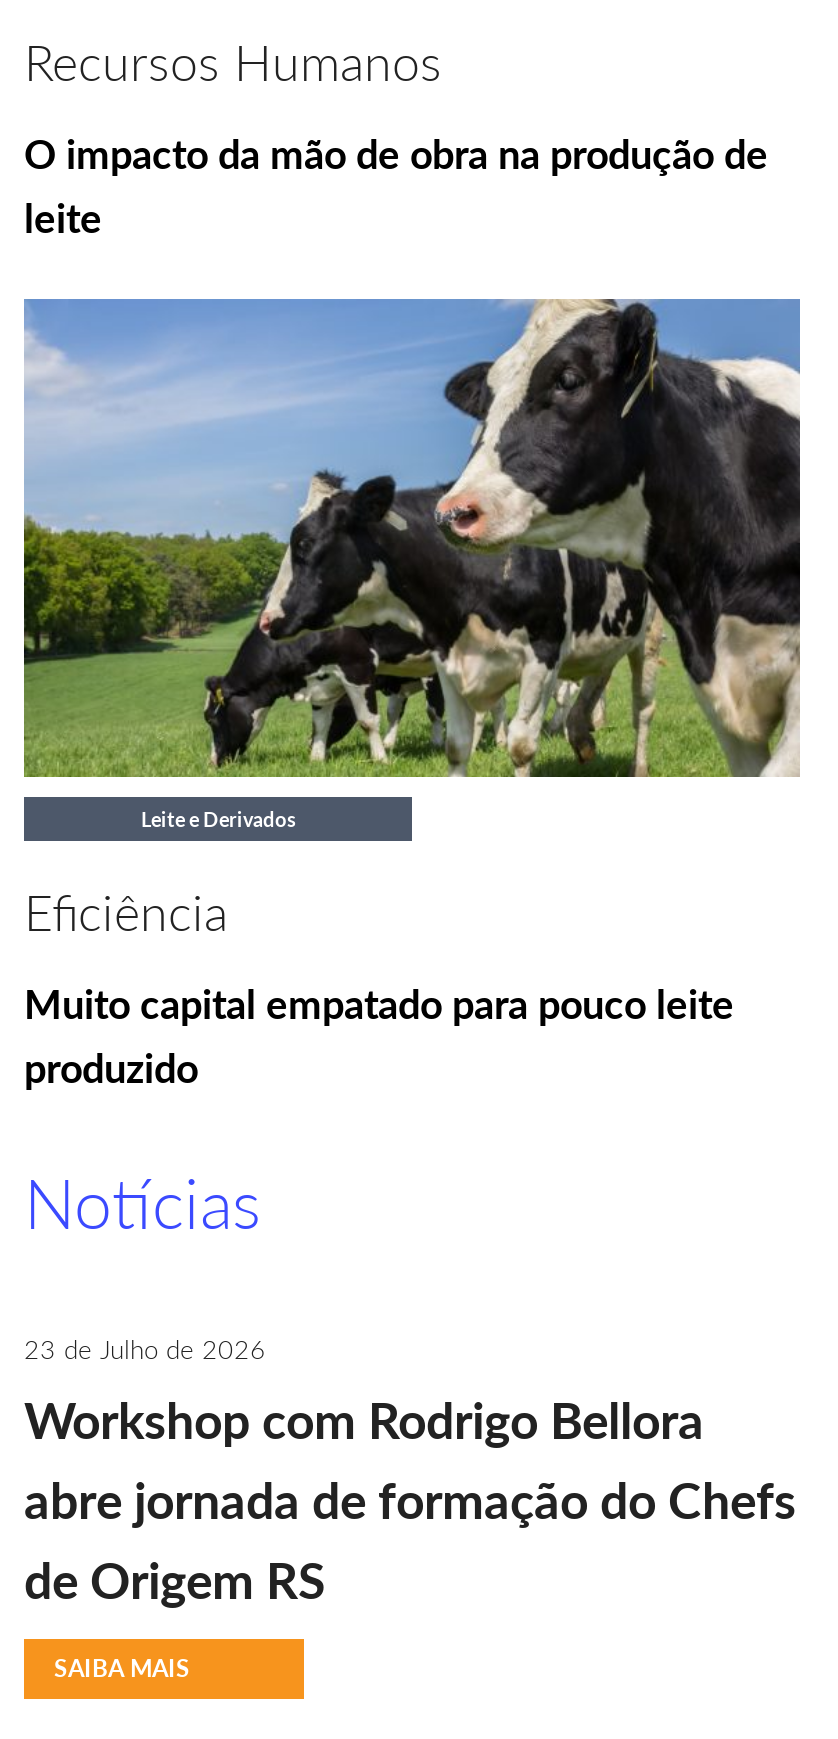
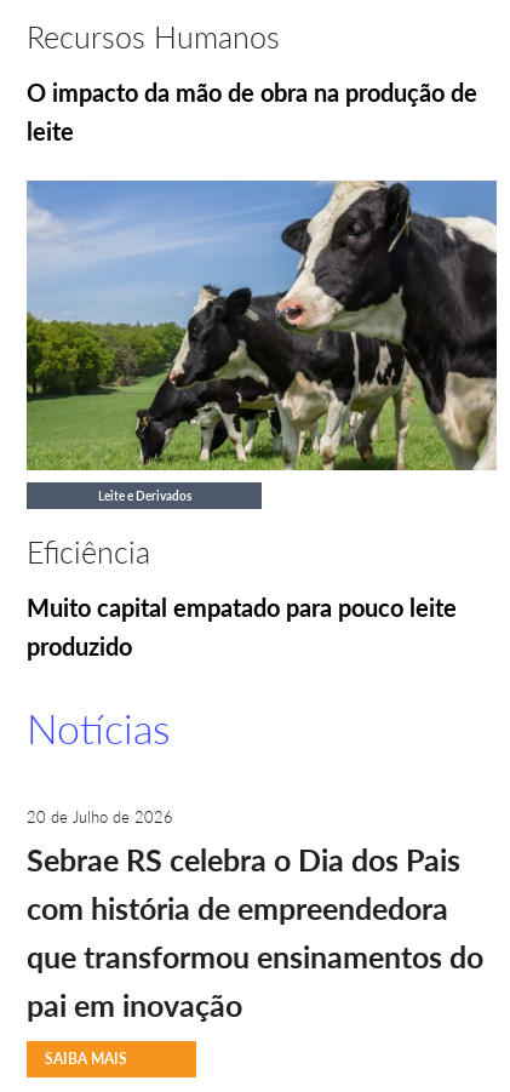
[24,1333,796,1609] 23 de Julho de 2026 | Workshop com Rodrigo Bellora | abre jornada de formação do Chefs | de Origem RS -> [27,807,483,1023] 20 de Julho de 2026 | Sebrae RS celebra o Dia dos Pais | com história de empreendedora | que transformou ensinamentos do | pai em inovação

